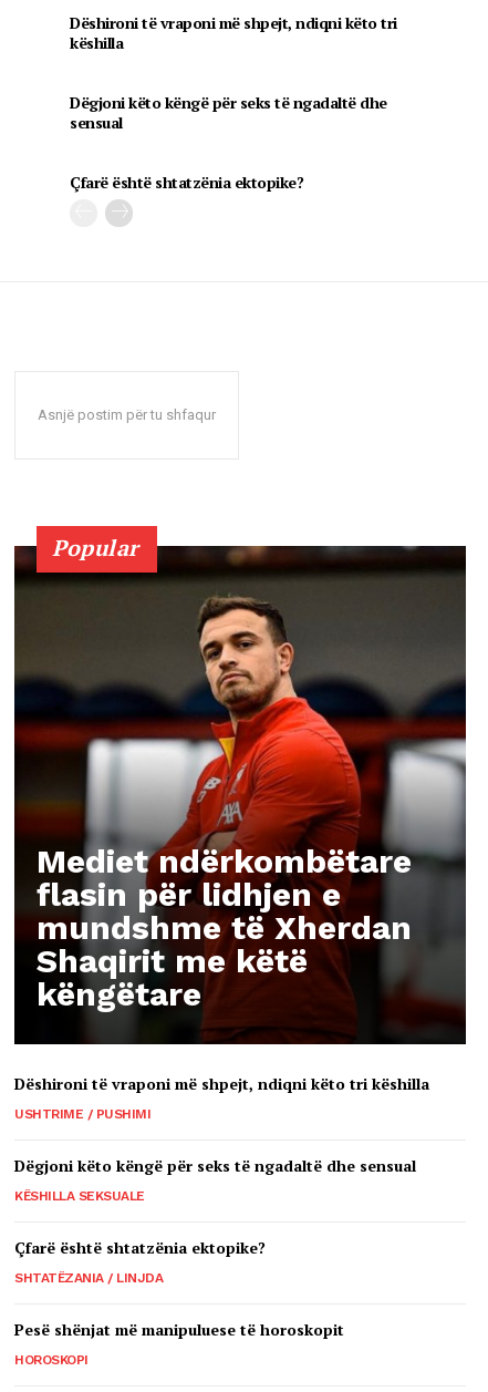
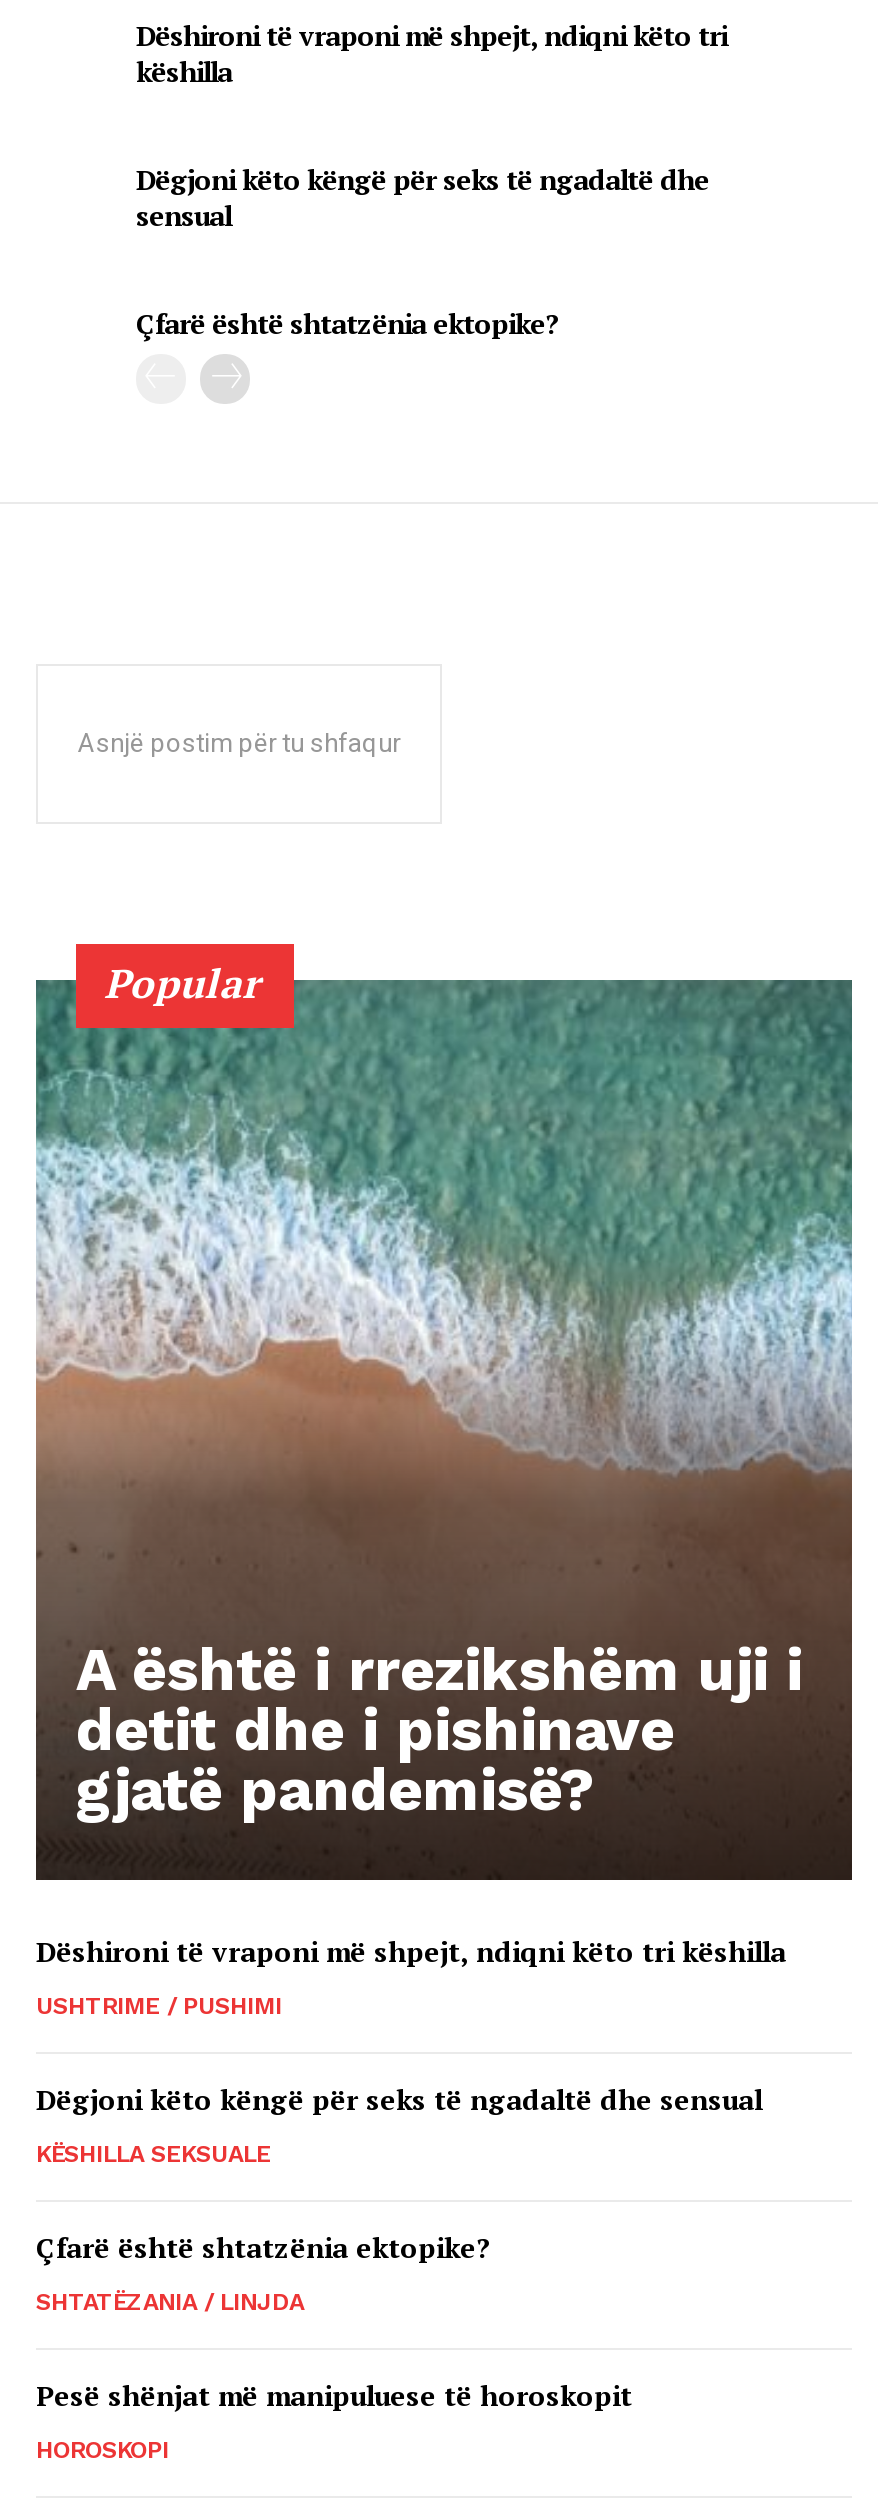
[13,545,467,1044] [image] | Mediet ndërkombëtare | flasin për lidhjen e | mundshme të Xherdan | Shaqirit me këtë | këngëtare -> [34,978,854,1880] [image] | A është i rrezikshëm uji i | detit dhe i pishinave | gjatë pandemisë?

